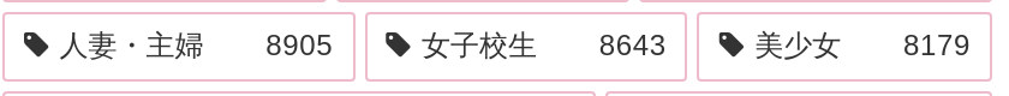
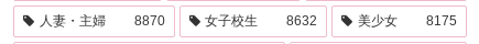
[60,28,333,62] 人妻・主婦 8905 -> [39,13,165,28] 人妻・主婦 8870
[422,28,666,62] 女子校生 8643 -> [205,13,317,28] 女子校生 8632
[755,28,971,62] 美少女 8179 -> [358,13,457,28] 美少女 8175

